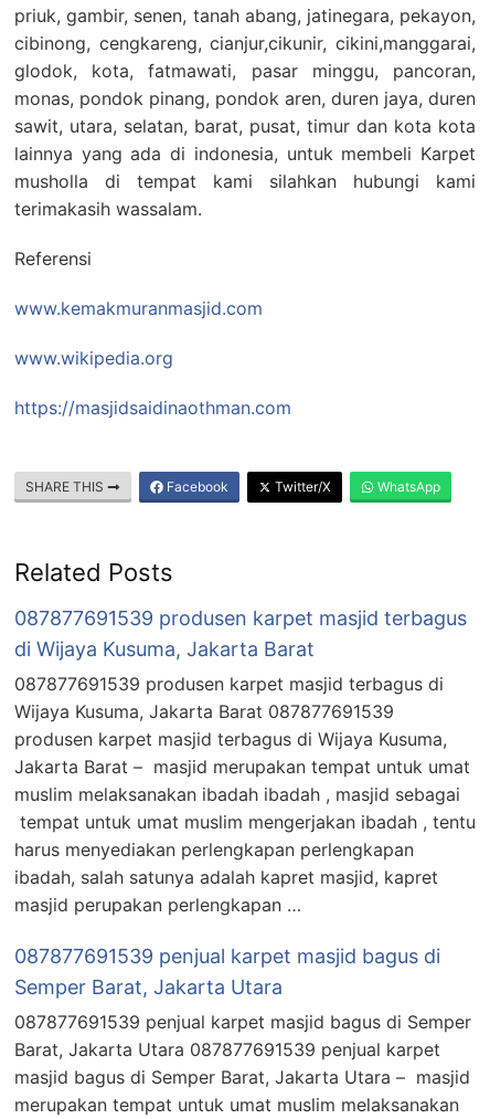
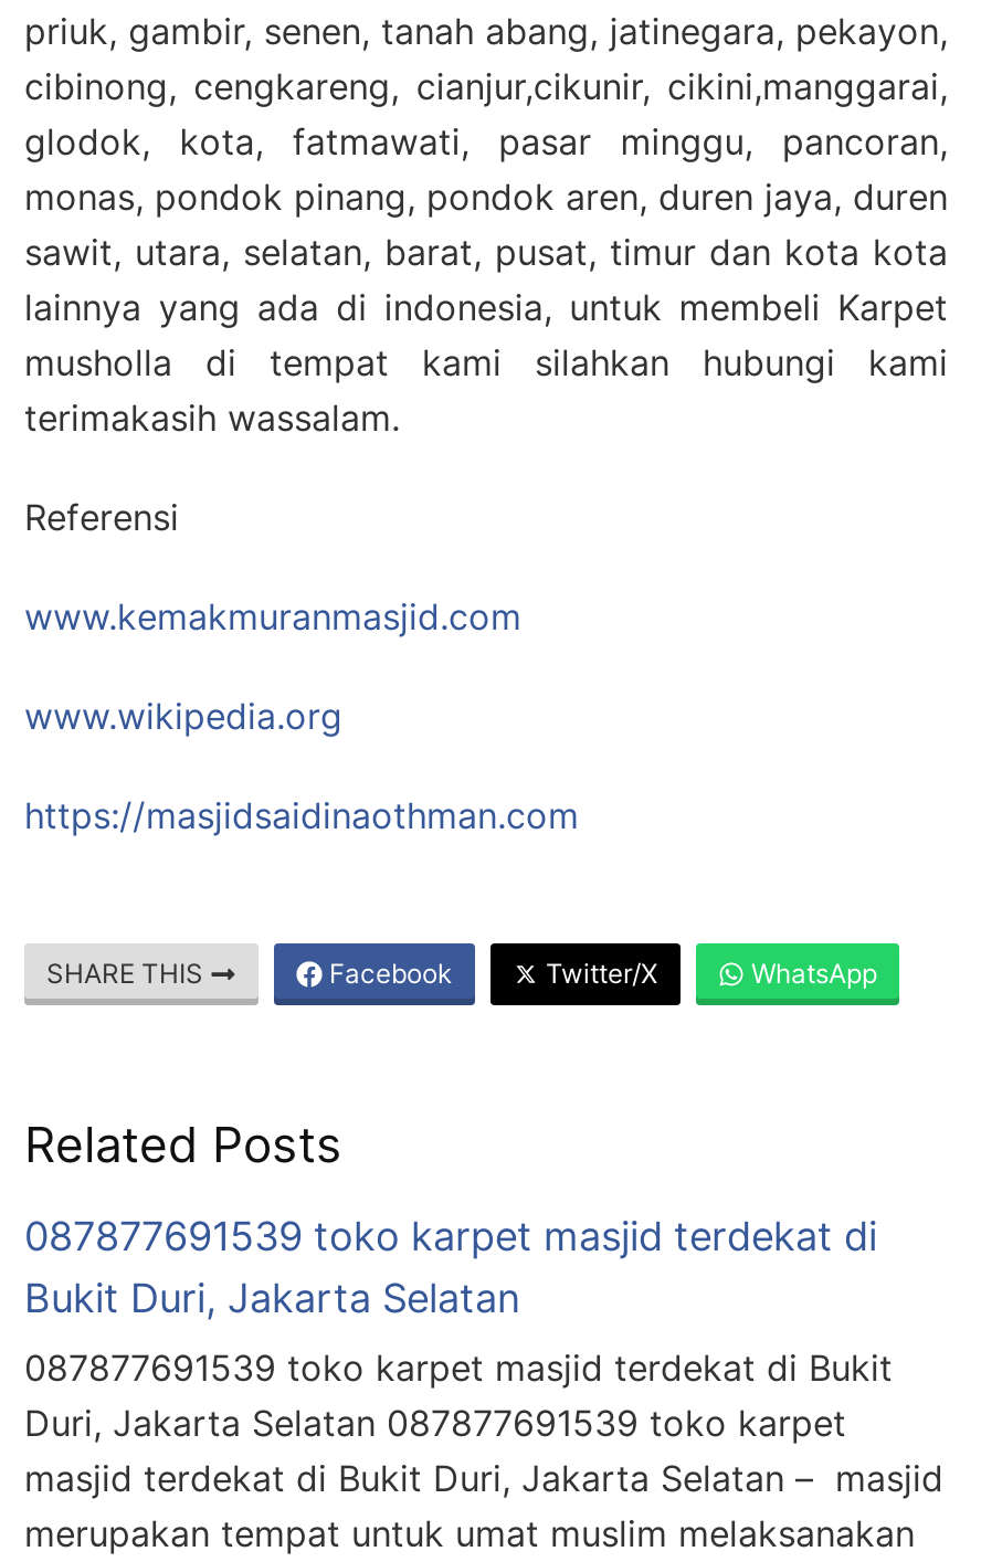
[14,606,476,1088] 087877691539 produsen karpet masjid terbagus | di Wijaya Kusuma, Jakarta Barat | 087877691539 produsen karpet masjid terbagus di | Wijaya Kusuma, Jakarta Barat 087877691539 | produsen karpet masjid terbagus di Wijaya Kusuma, | Jakarta Barat – masjid merupakan tempat untuk umat | muslim melaksanakan ibadah ibadah , masjid sebagai | tempat untuk umat muslim mengerjakan ibadah , tentu | harus menyediakan perlengkapan perlengkapan | ibadah, salah satunya adalah kapret masjid, kapret | masjid perupakan perlengkapan … | 087877691539 penjual karpet masjid bagus di | Semper Barat, Jakarta Utara | 087877691539 penjual karpet masjid bagus di Semper | Barat, Jakarta Utara 087877691539 penjual karpet | masjid bagus di Semper Barat, Jakarta Utara – masjid -> [24,1213,943,1500] 087877691539 toko karpet masjid terdekat di | Bukit Duri, Jakarta Selatan | 087877691539 toko karpet masjid terdekat di Bukit | Duri, Jakarta Selatan 087877691539 toko karpet | masjid terdekat di Bukit Duri, Jakarta Selatan – masjid

